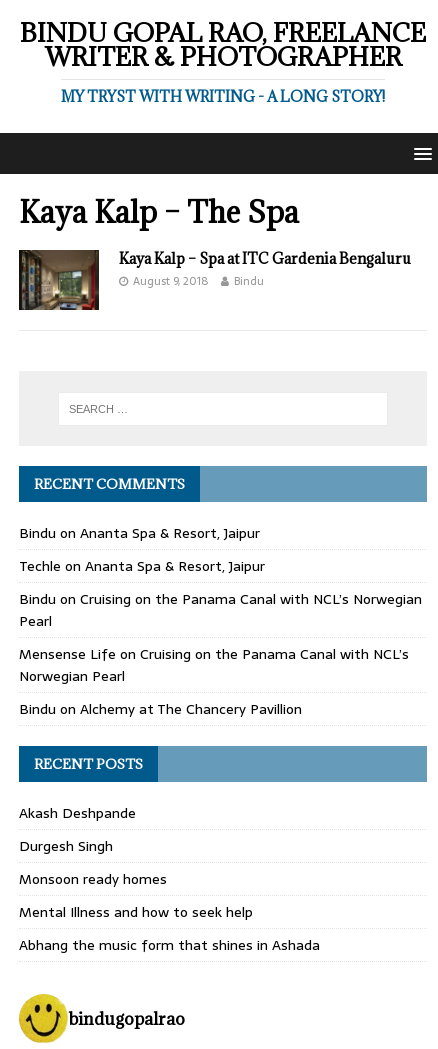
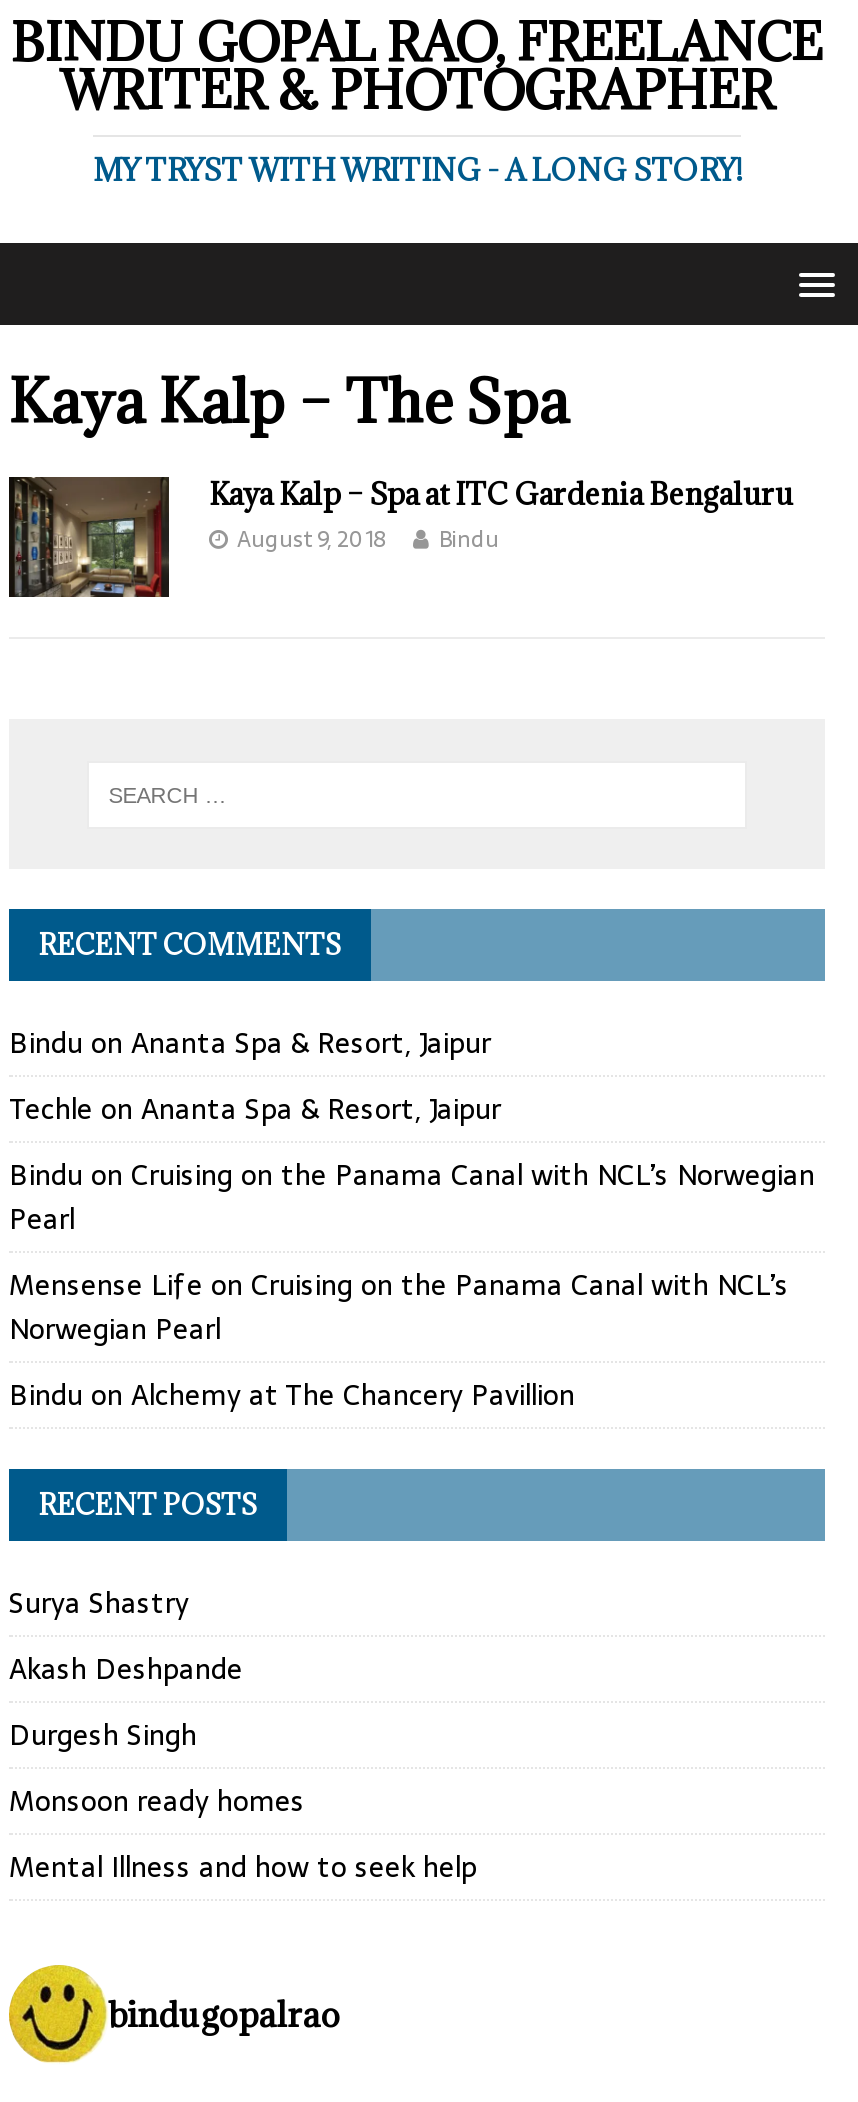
none -> [9,1581,189,1625] Surya Shastry
moved [19,802,253,923] -> [9,1647,477,1889]: Akash Deshpande | Durgesh Singh | Monsoon ready homes | Mental Illness and how to seek help
[19,934,320,956] Abhang the music form that shines in Ashada -> none

